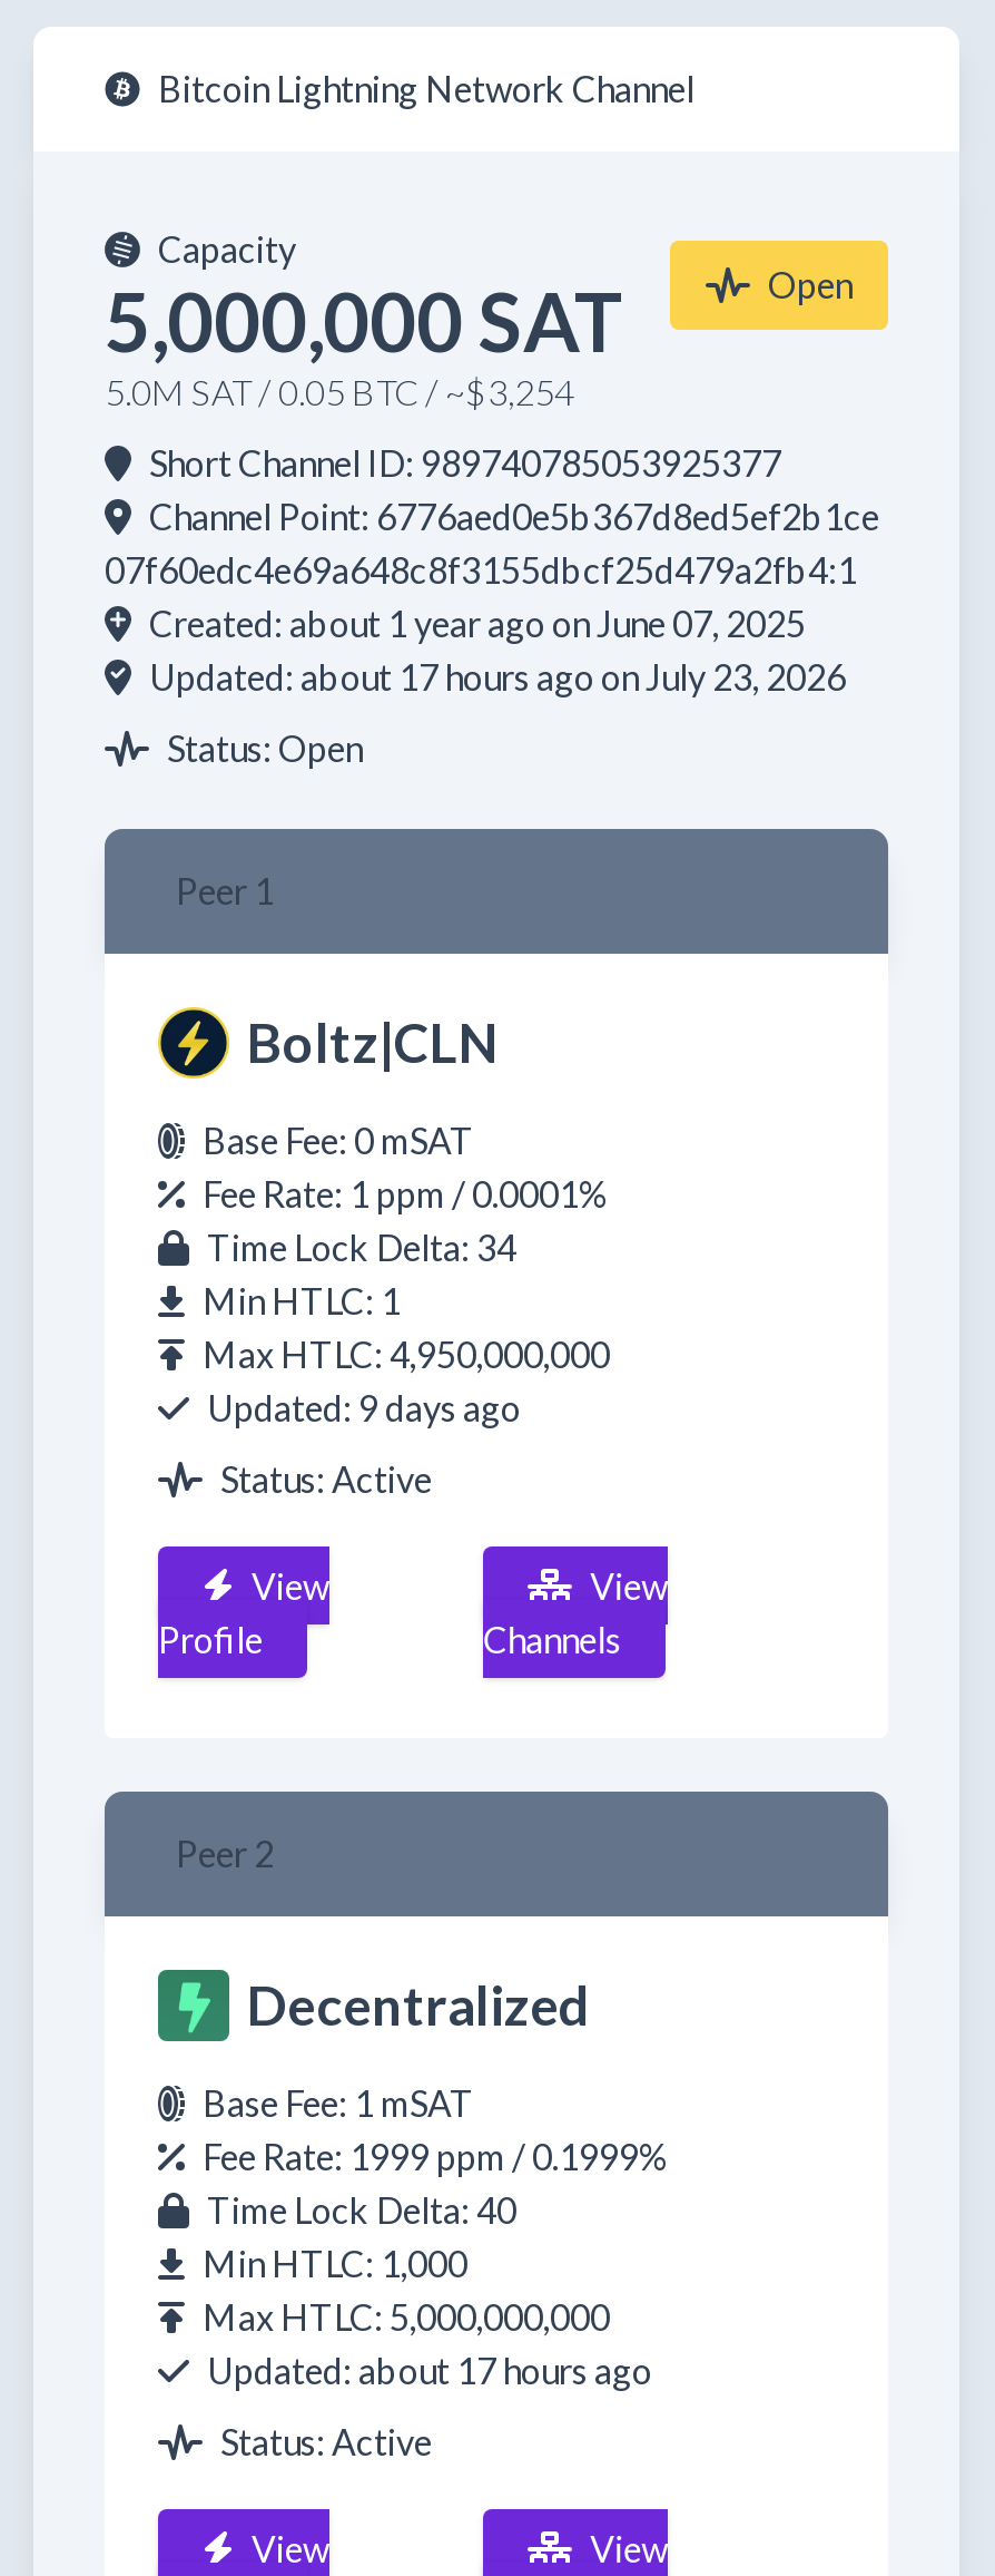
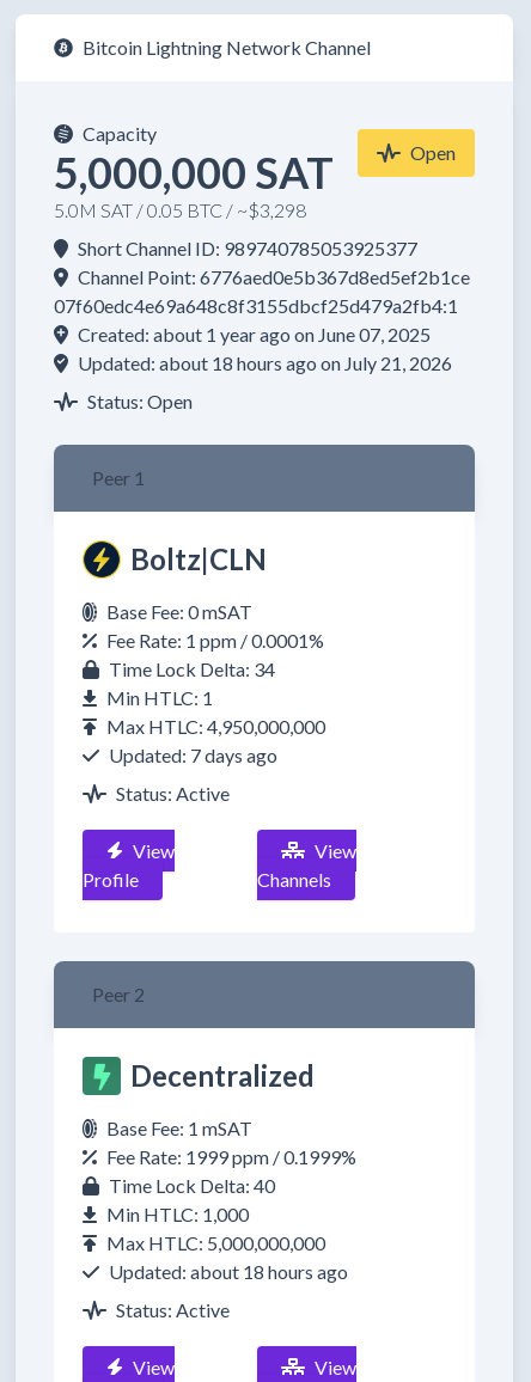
[105,370,574,412] 5.0M SAT / 0.05 BTC / ~$3,254 -> [54,198,306,221] 5.0M SAT / 0.05 BTC / ~$3,298
[149,655,846,697] Updated: about 17 hours ago on July 23, 2026 -> [78,351,452,374] Updated: about 18 hours ago on July 21, 2026
[207,1386,521,1428] Updated: 9 days ago -> [109,744,277,766] Updated: 7 days ago
[207,2349,652,2391] Updated: about 17 hours ago -> [109,1260,348,1283] Updated: about 18 hours ago

